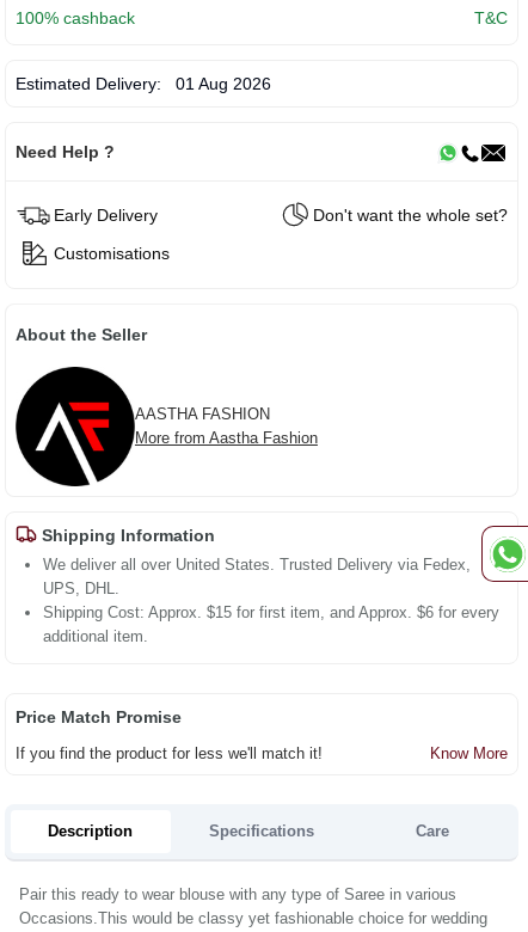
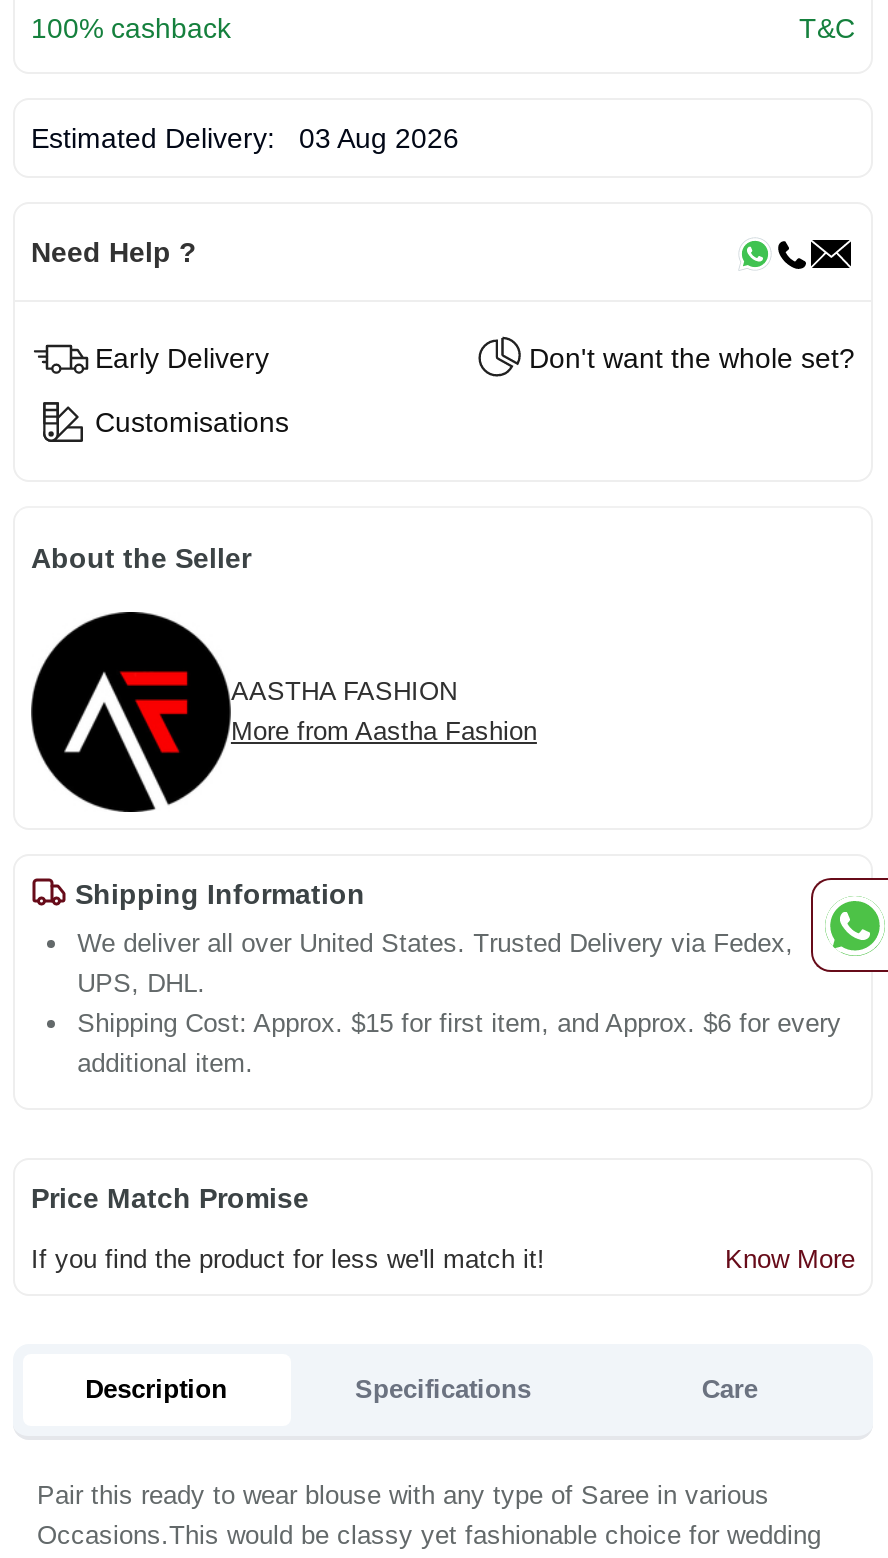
[16,74,271,93] Estimated Delivery: 01 Aug 2026 -> [31,122,459,154] Estimated Delivery: 03 Aug 2026

